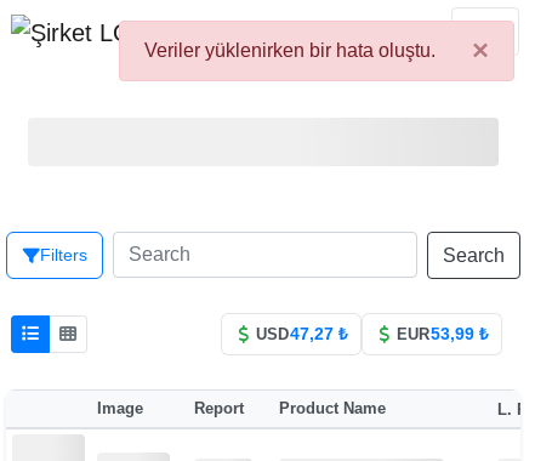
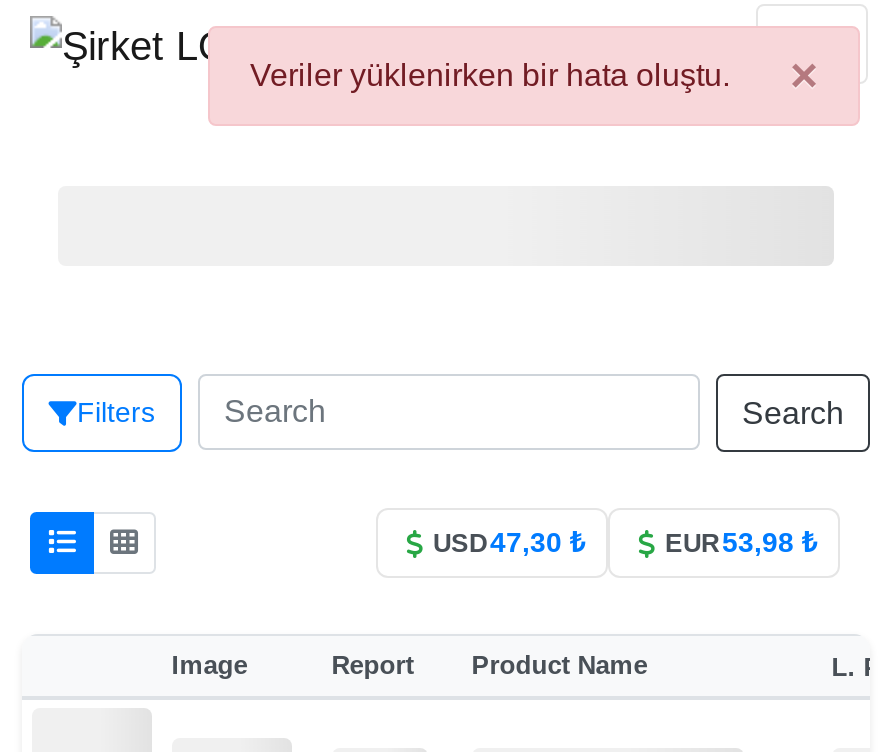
[255,324,348,343] USD 47,27 ₺ -> [433,526,586,558] USD 47,30 ₺
[396,324,489,343] EUR 53,99 ₺ -> [665,526,818,558] EUR 53,98 ₺

